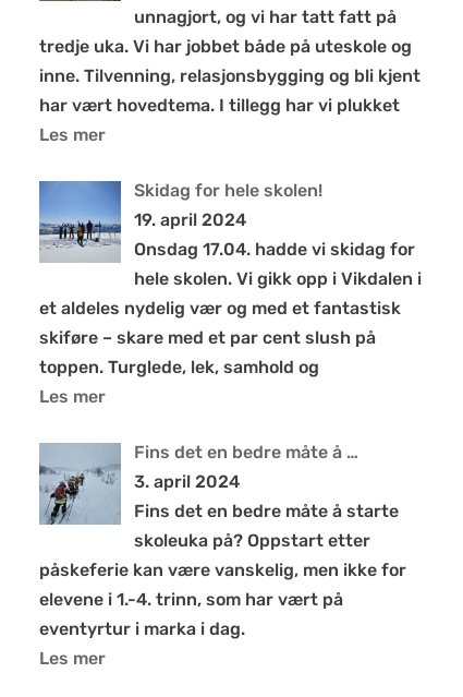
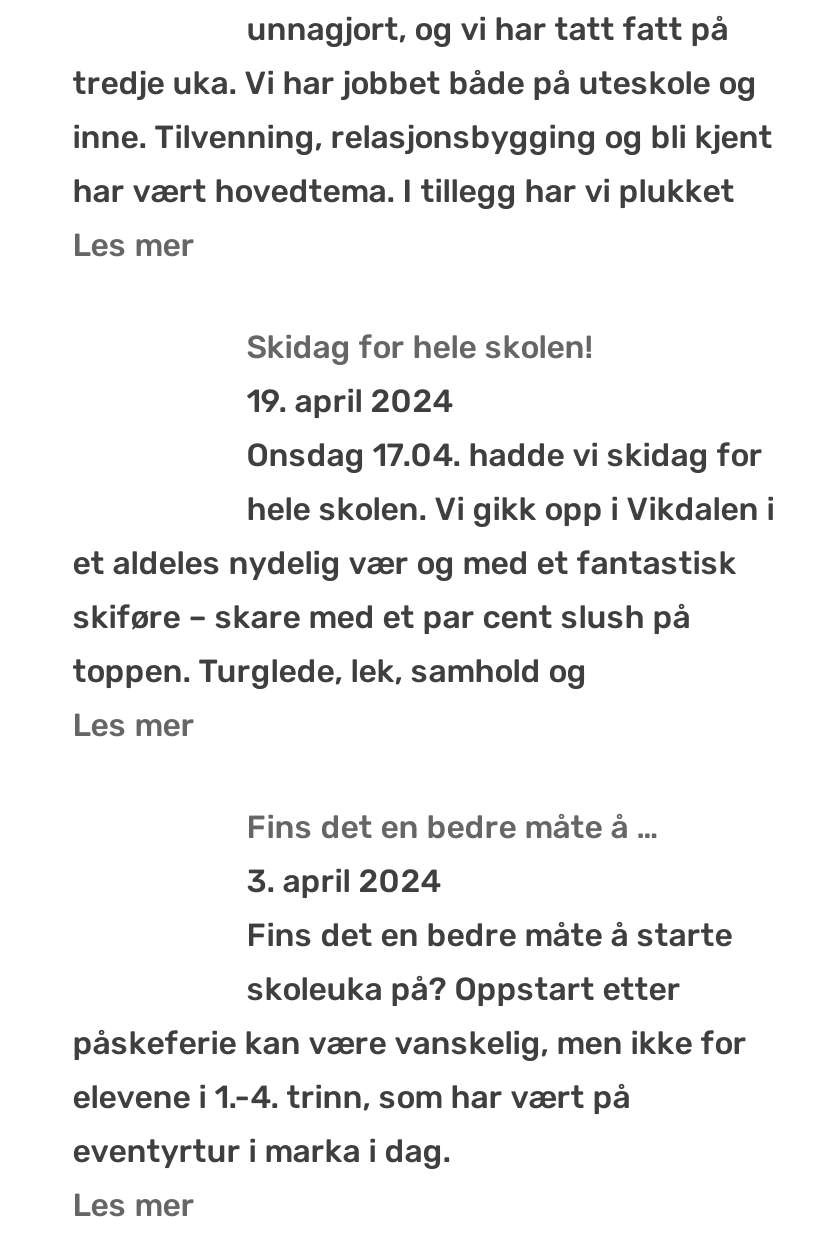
[38,180,122,264] [image] -> none
[38,442,122,526] [image] -> none

